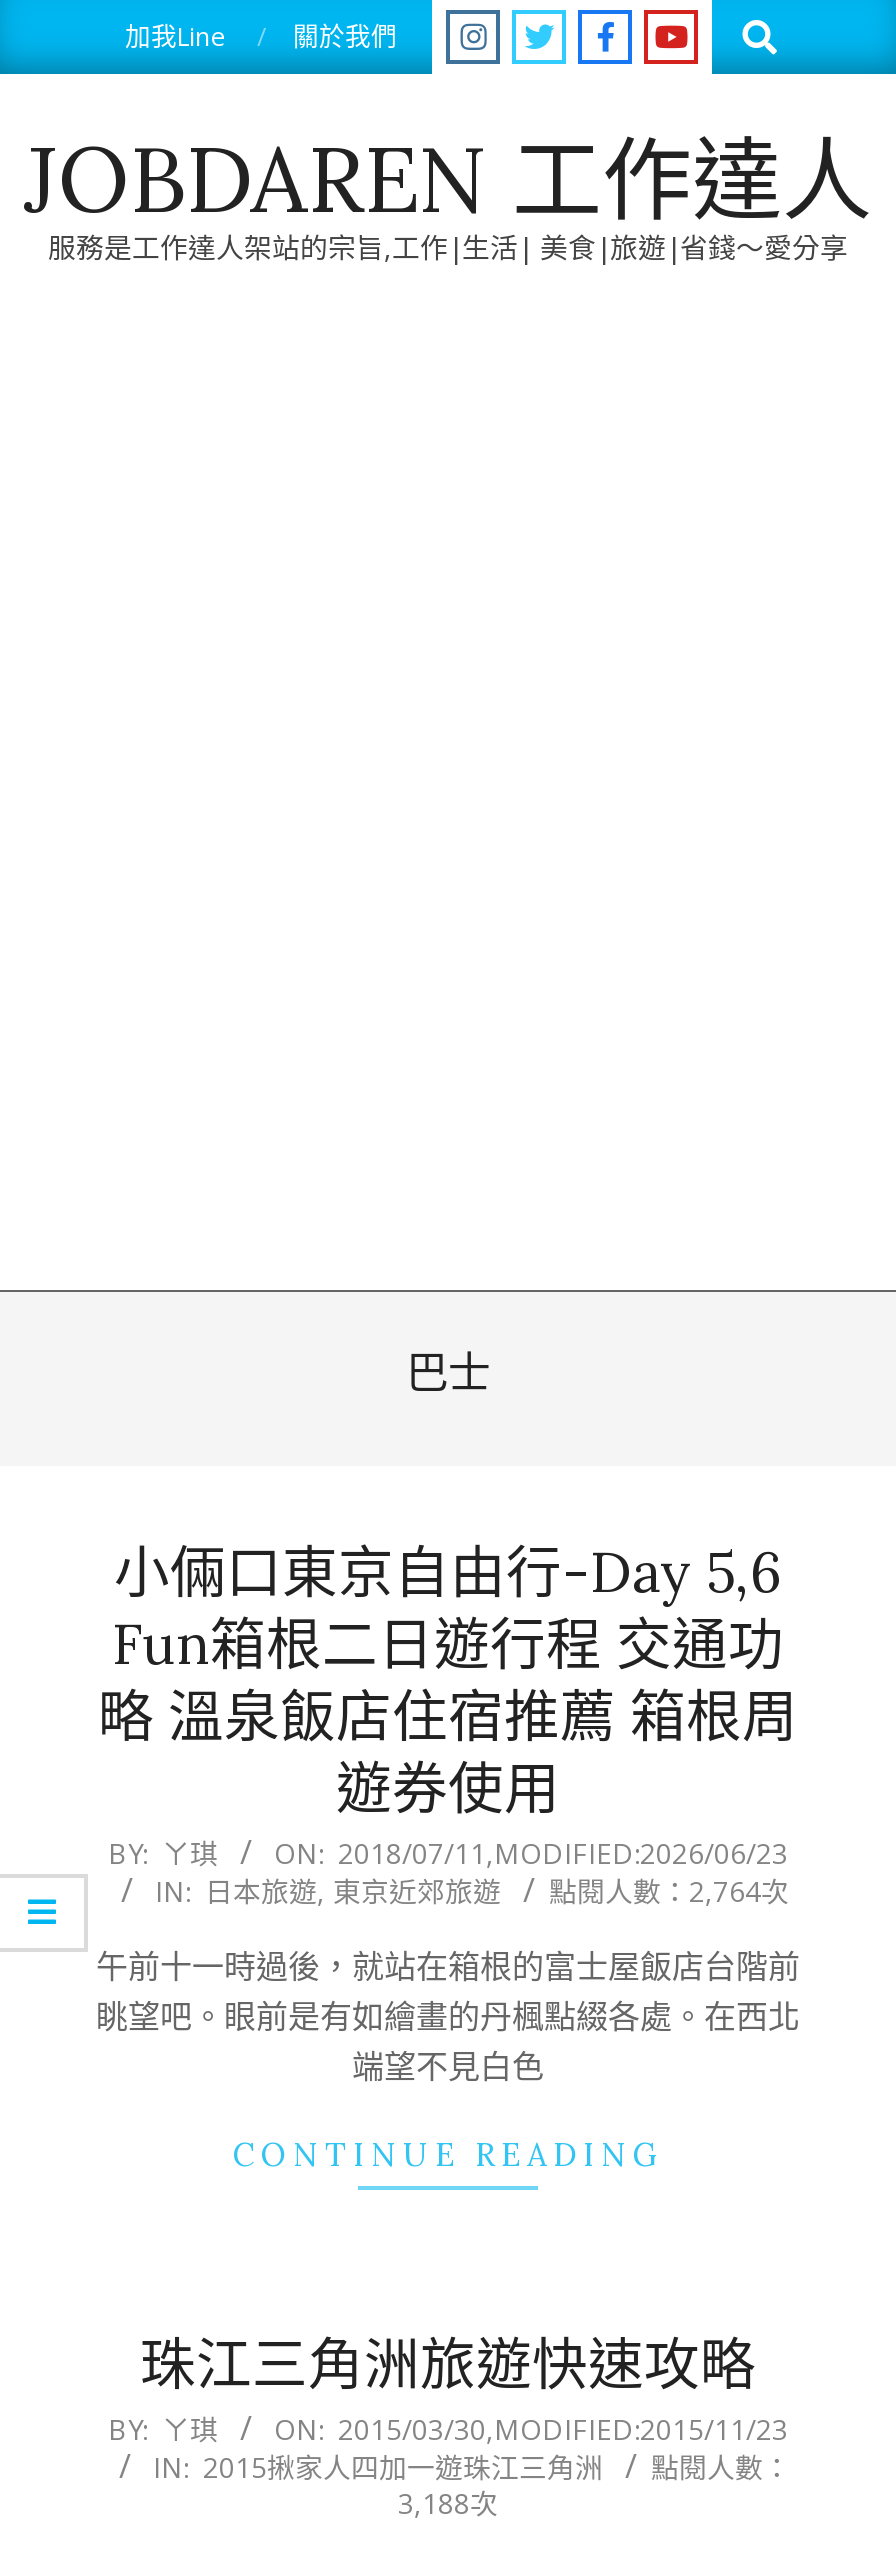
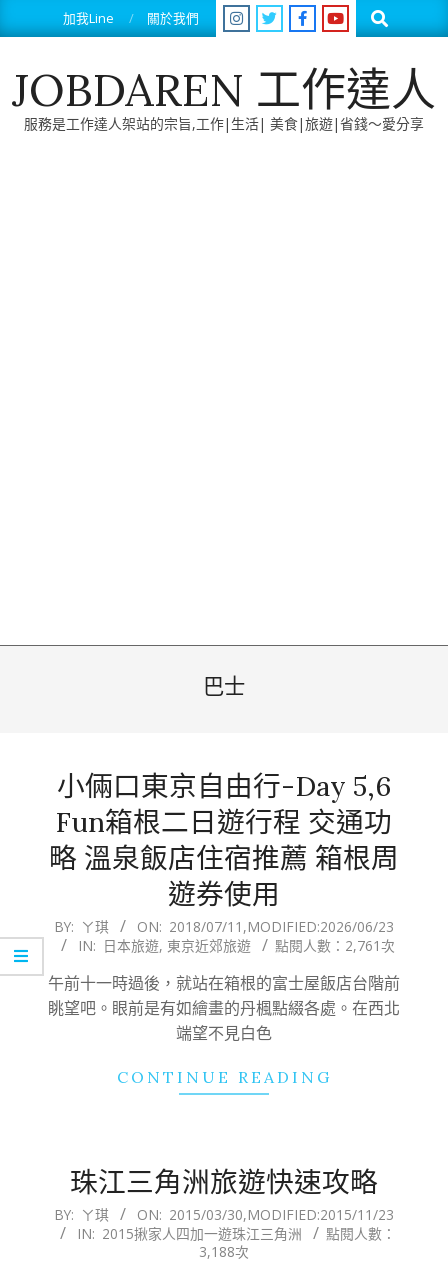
[549,1871,789,1909] 點閱人數：2,764次 -> [274,936,394,955] 點閱人數：2,761次

